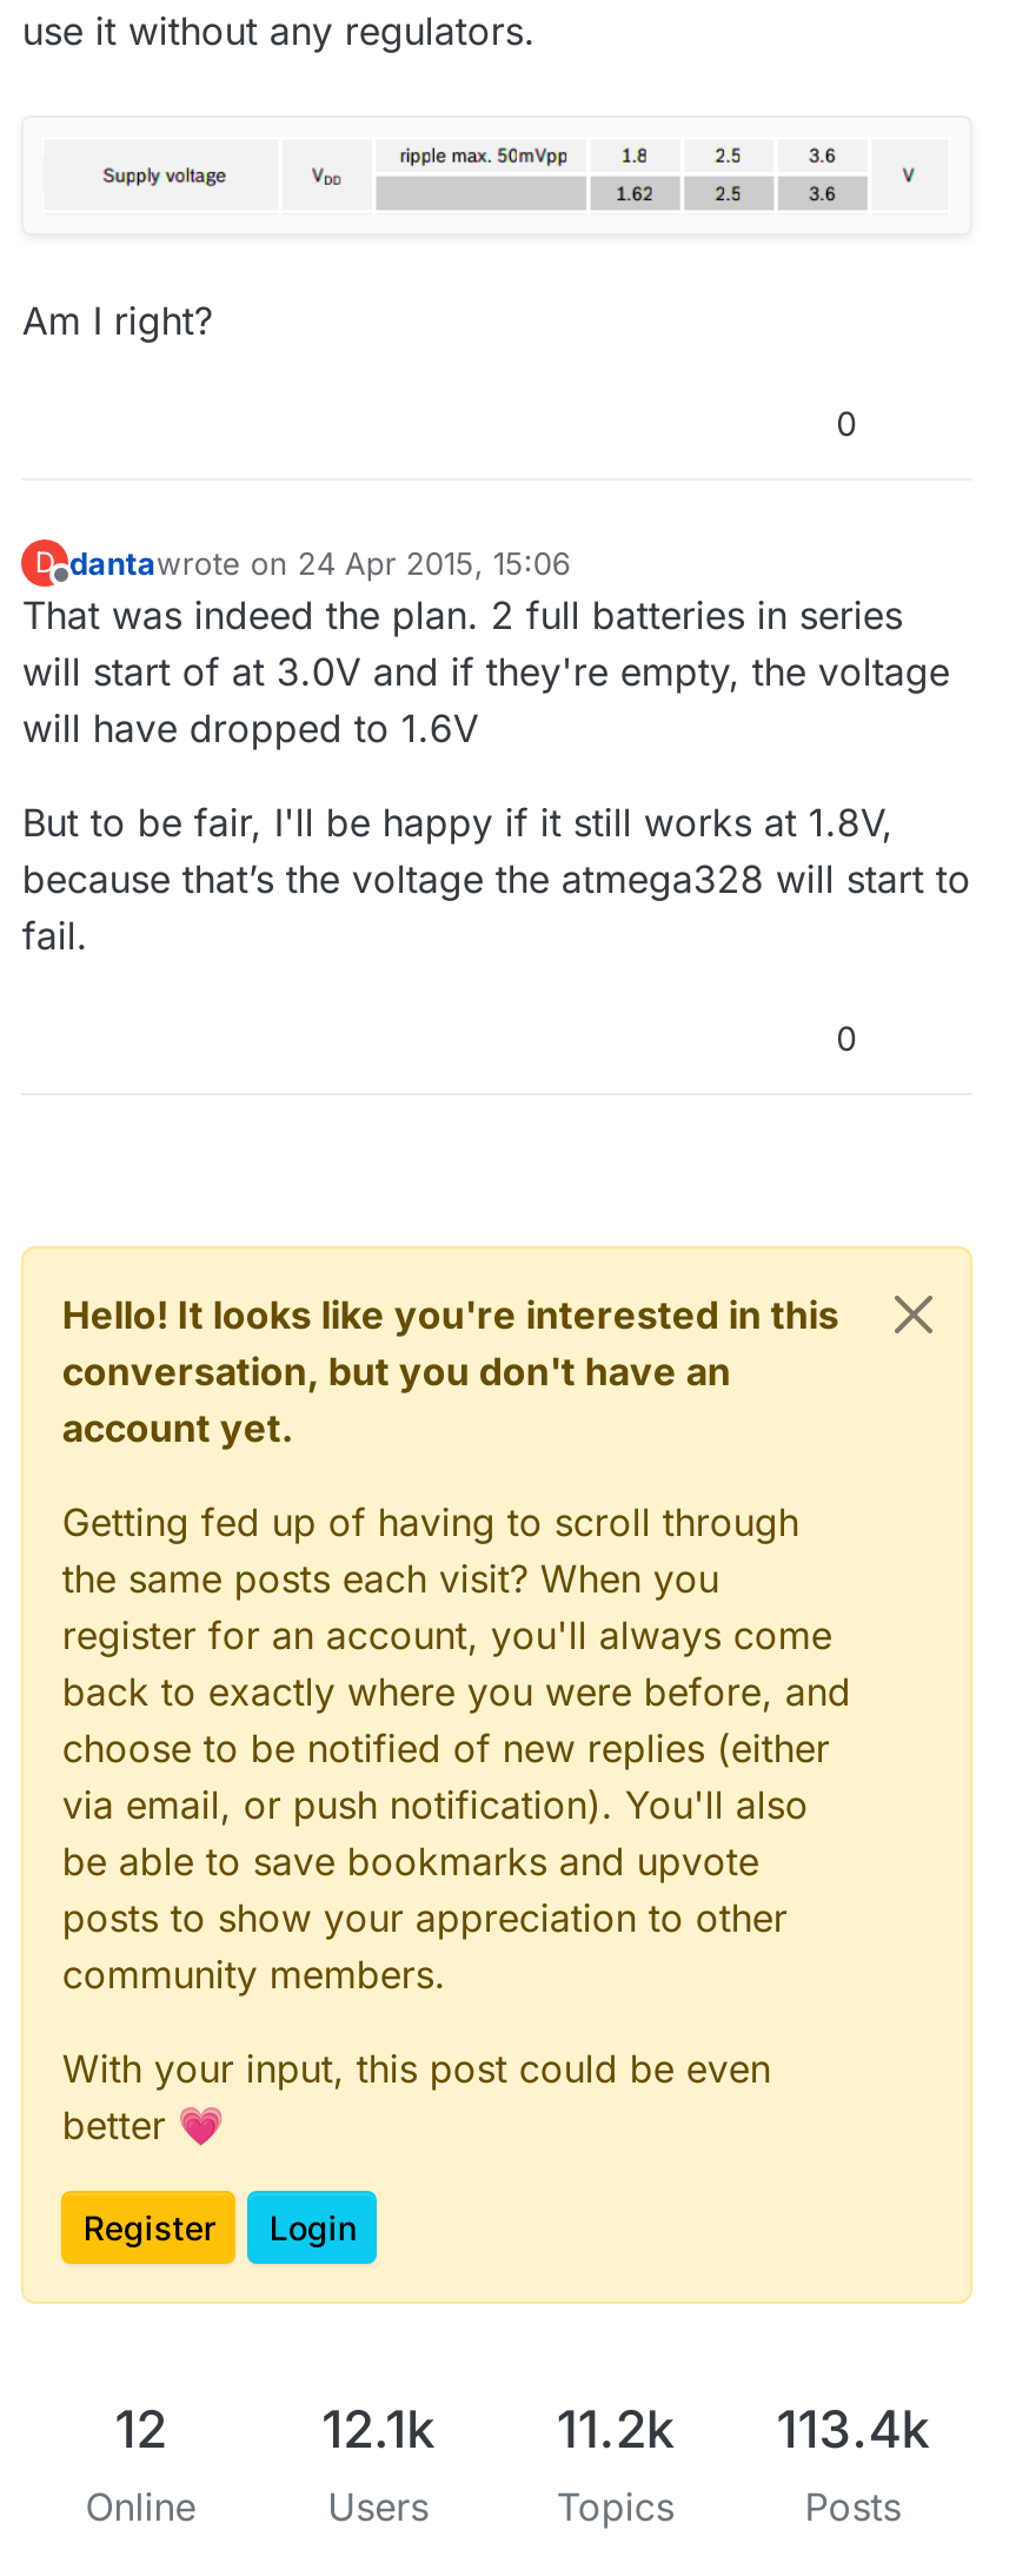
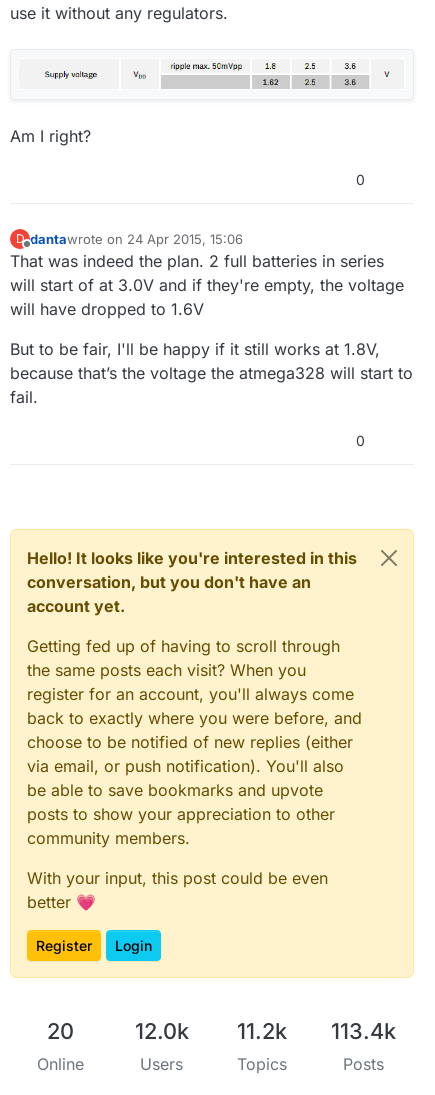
[115,2399,167,2460] 12 -> [47,1018,74,1044] 20
[322,2399,929,2460] 12.1k 11.2k 113.4k -> [135,1018,396,1044] 12.0k 11.2k 113.4k

